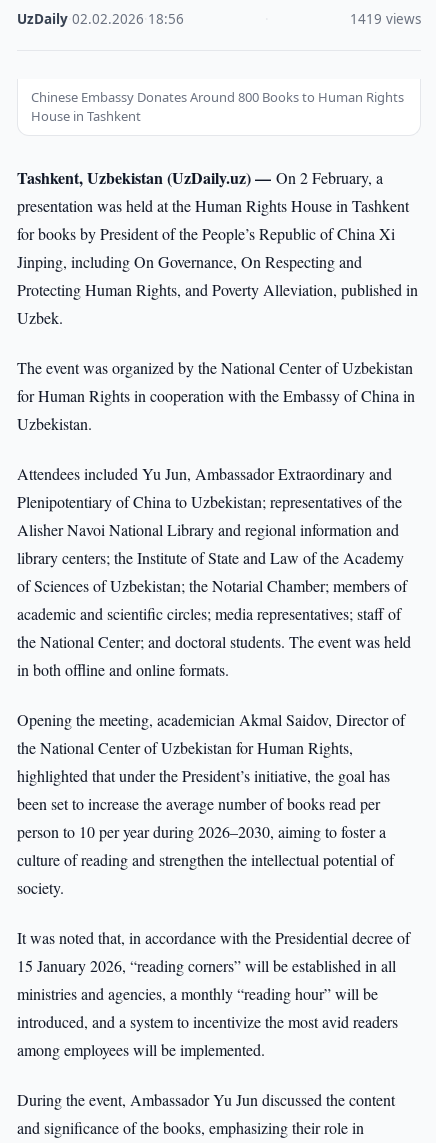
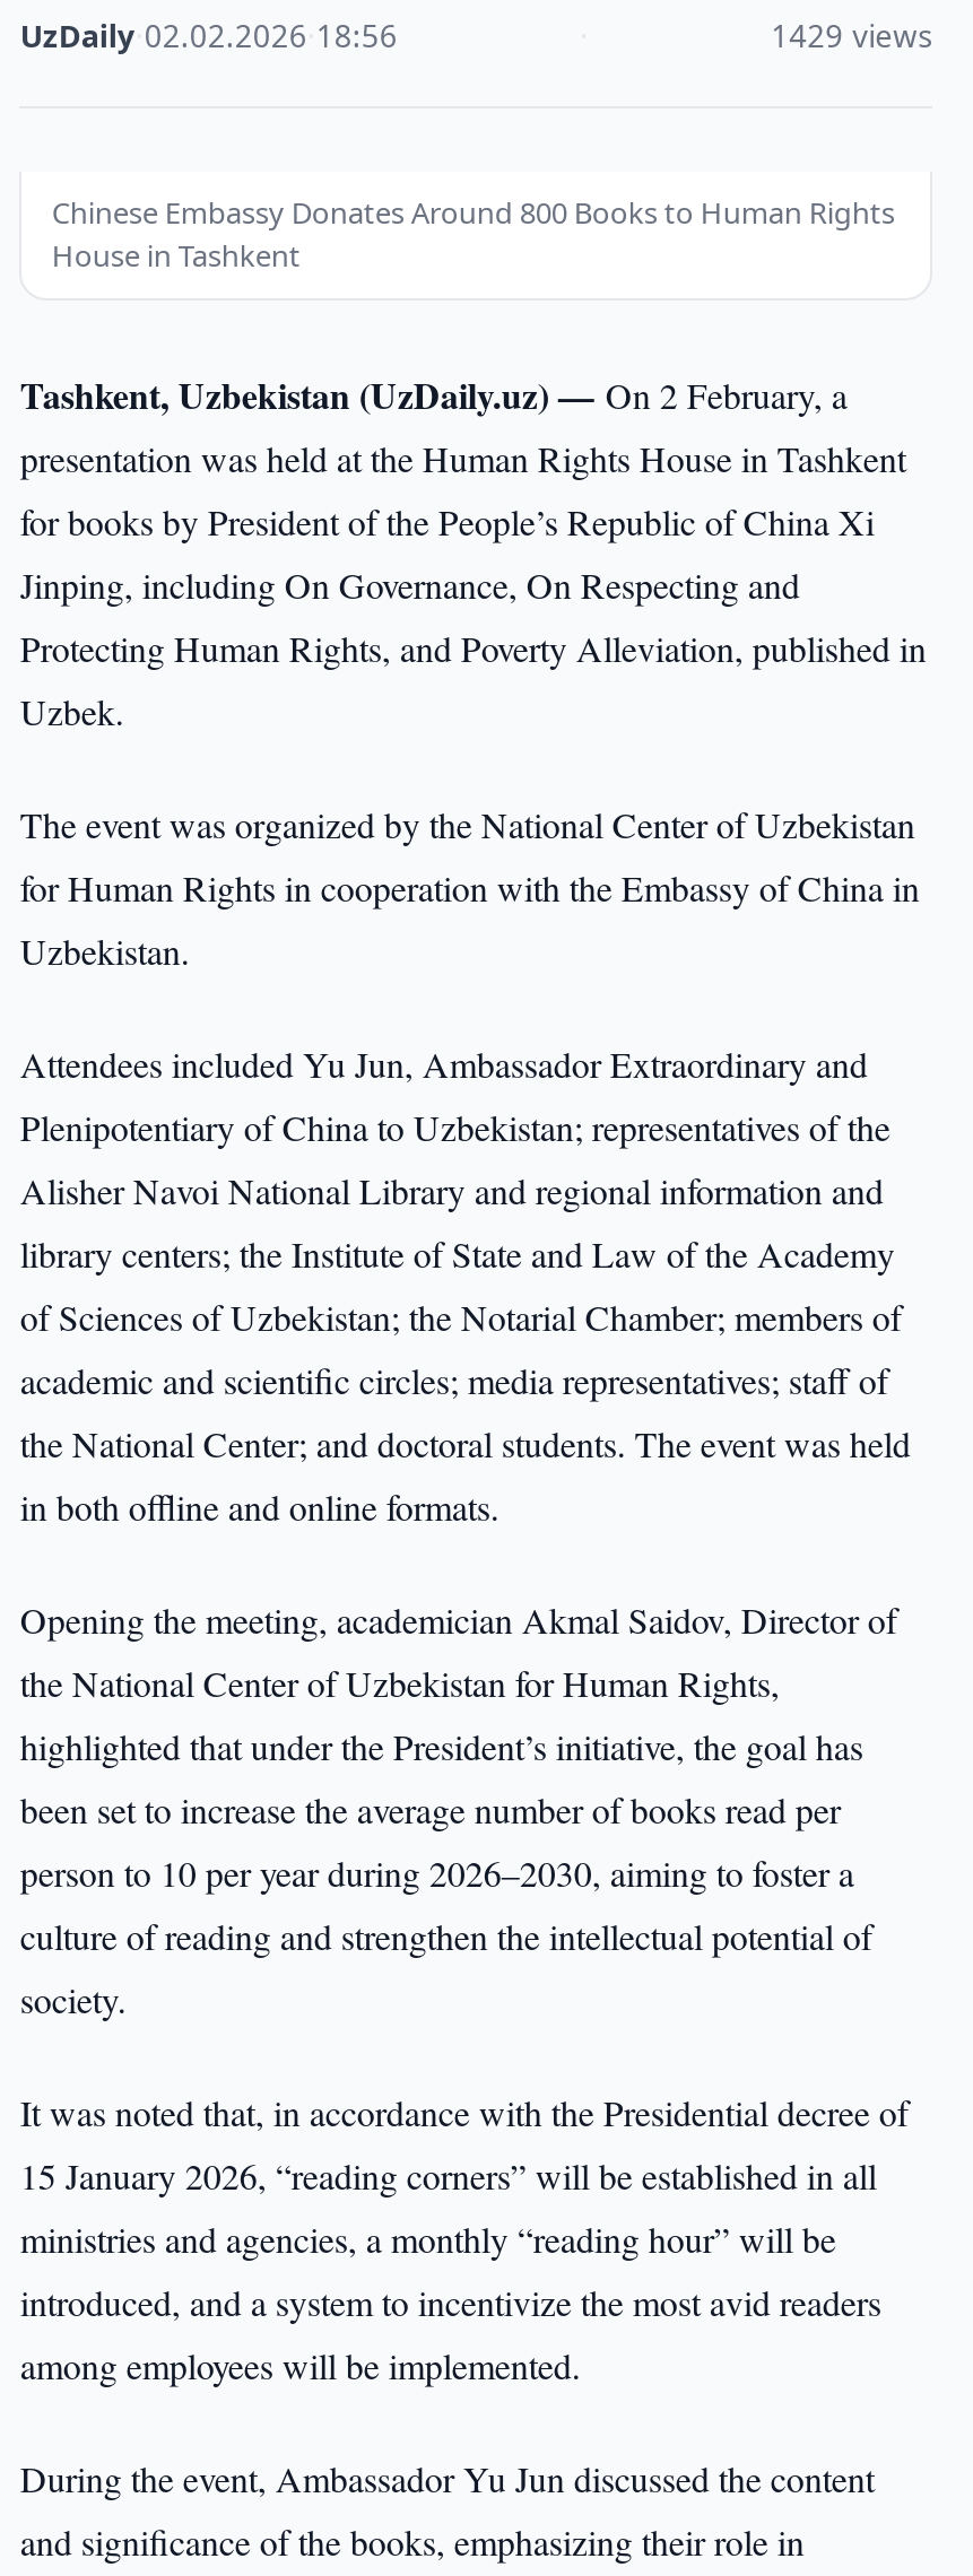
[350,10,421,28] 1419 views -> [771,16,931,56] 1429 views

